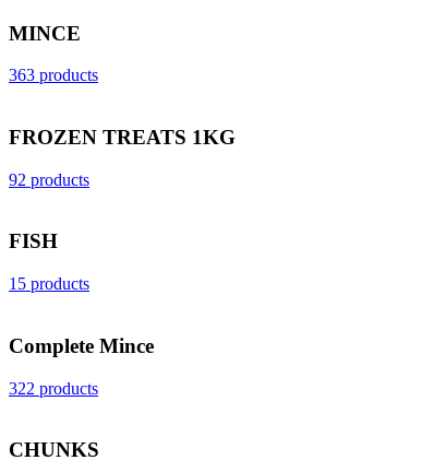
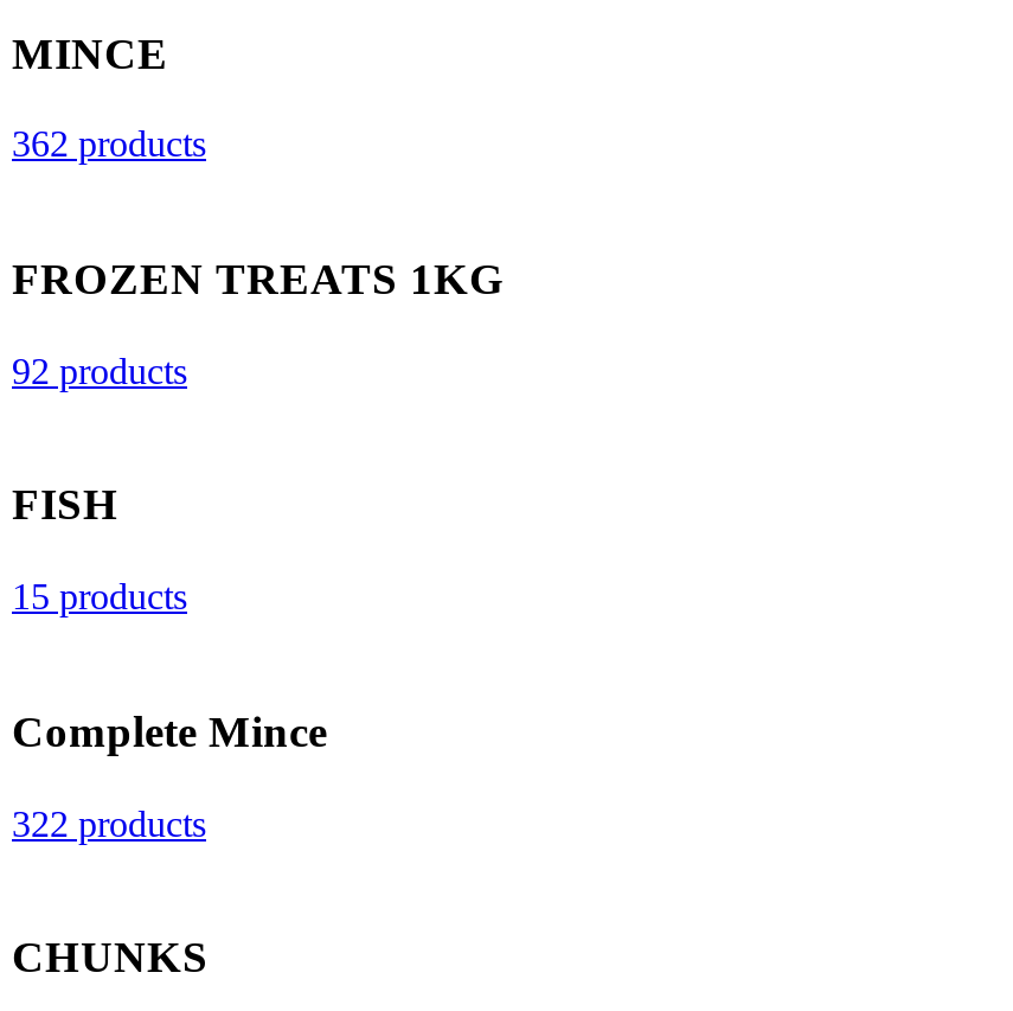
[9,66,98,84] 363 products -> [12,124,206,164] 362 products

